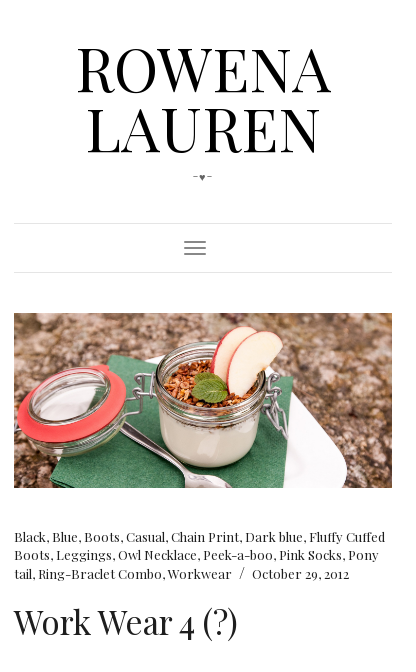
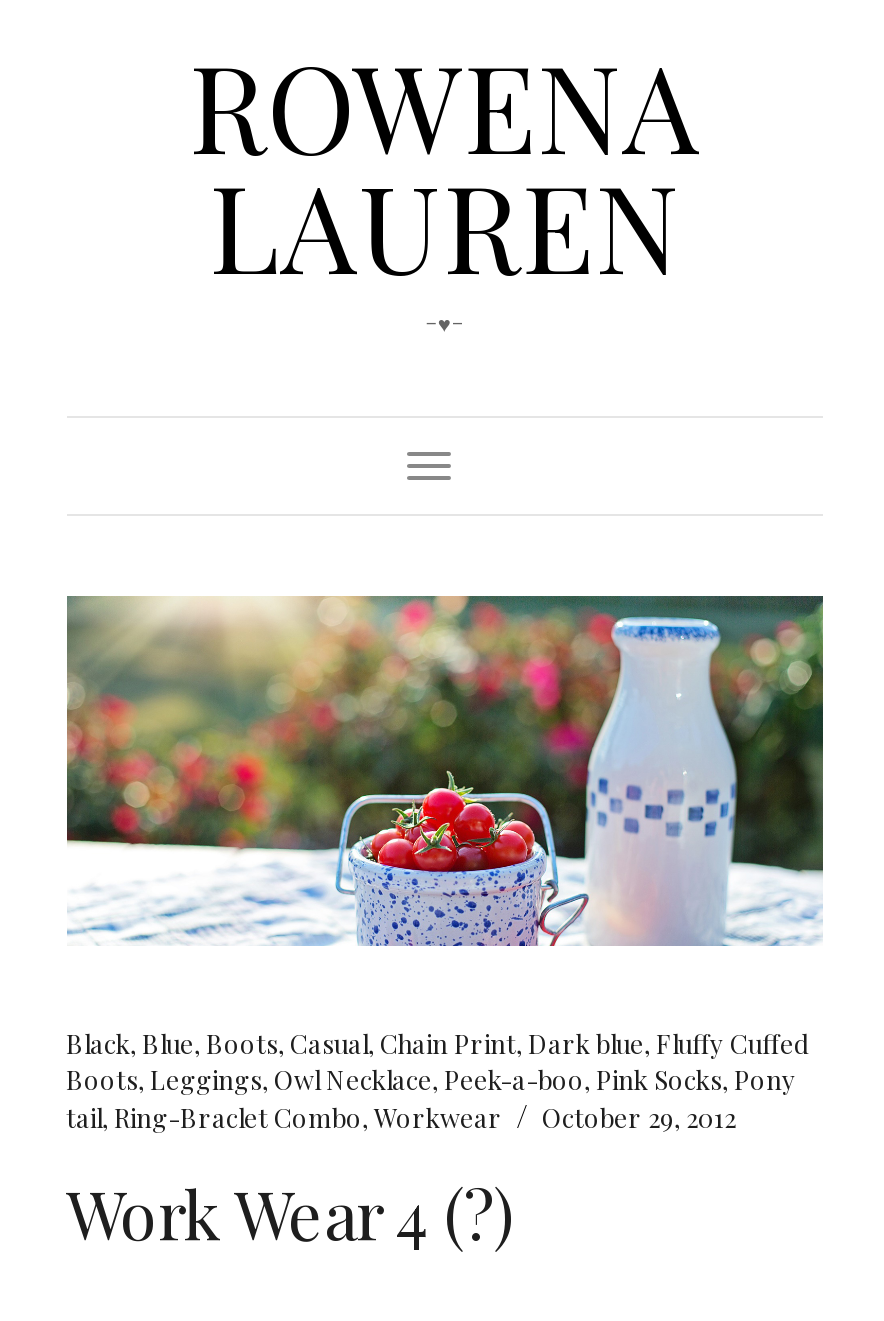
[13,312,393,489] [image] -> [65,594,825,948] [image]

